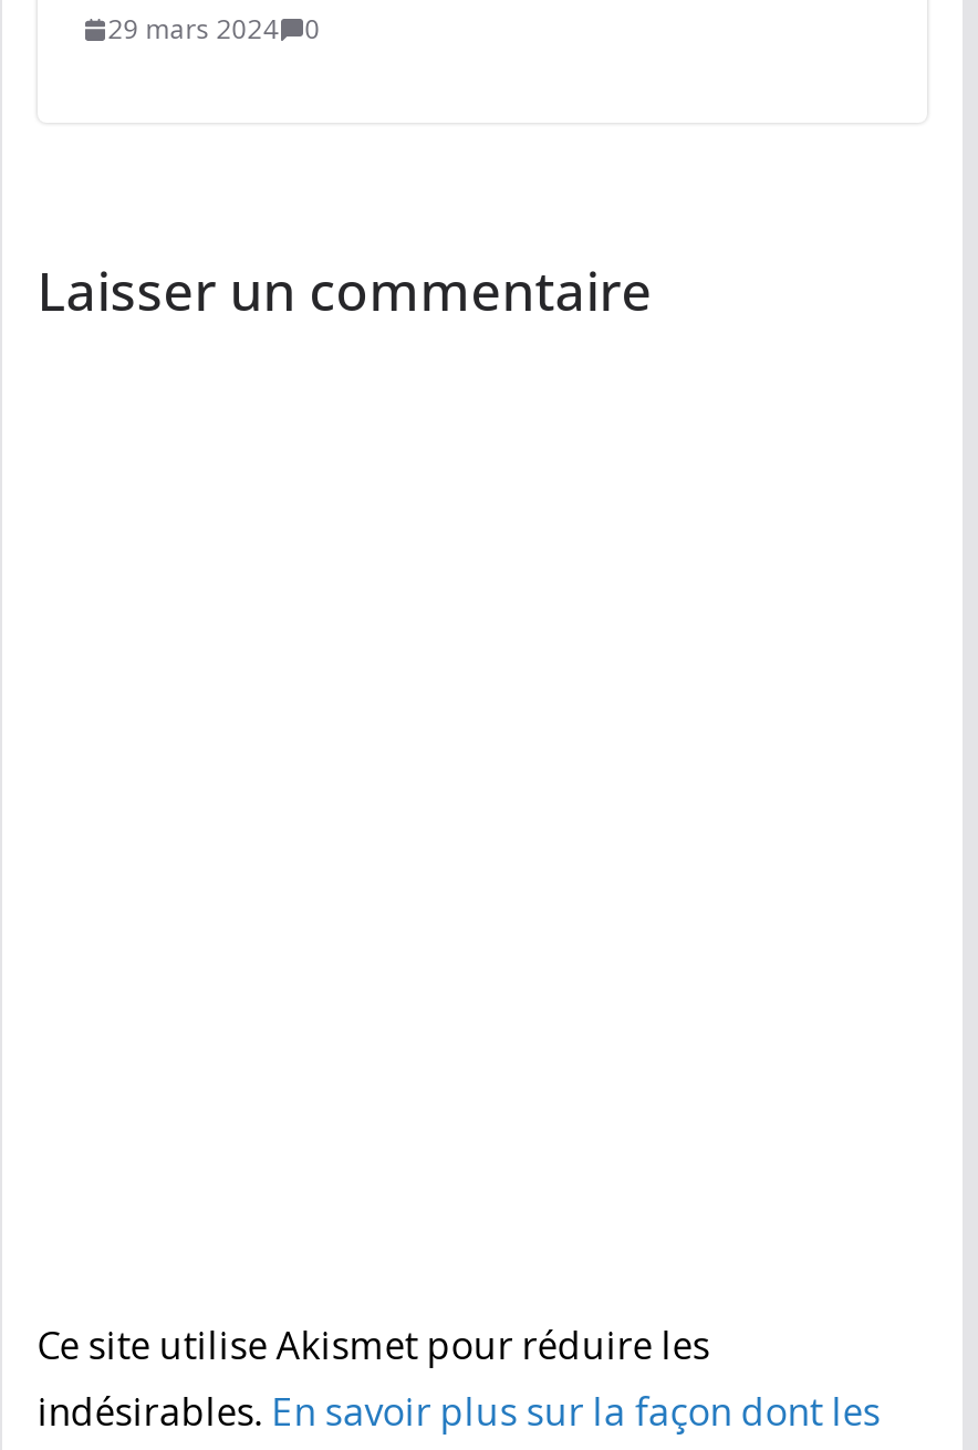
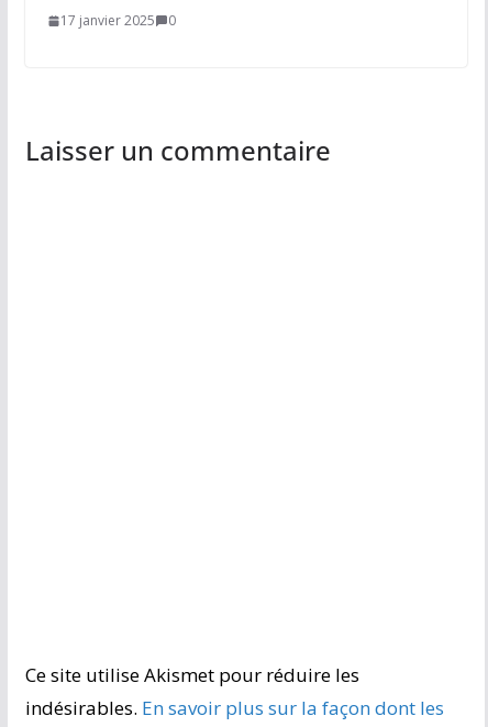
[108,11,320,48] 29 mars 2024 0 -> [60,11,176,30] 17 janvier 2025 0

